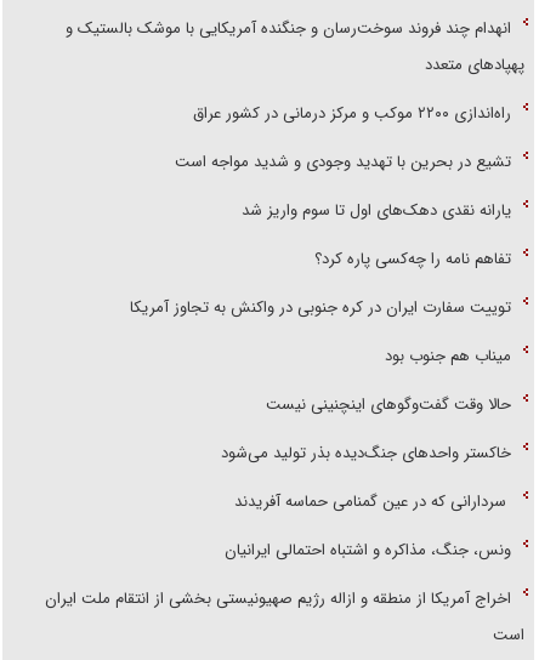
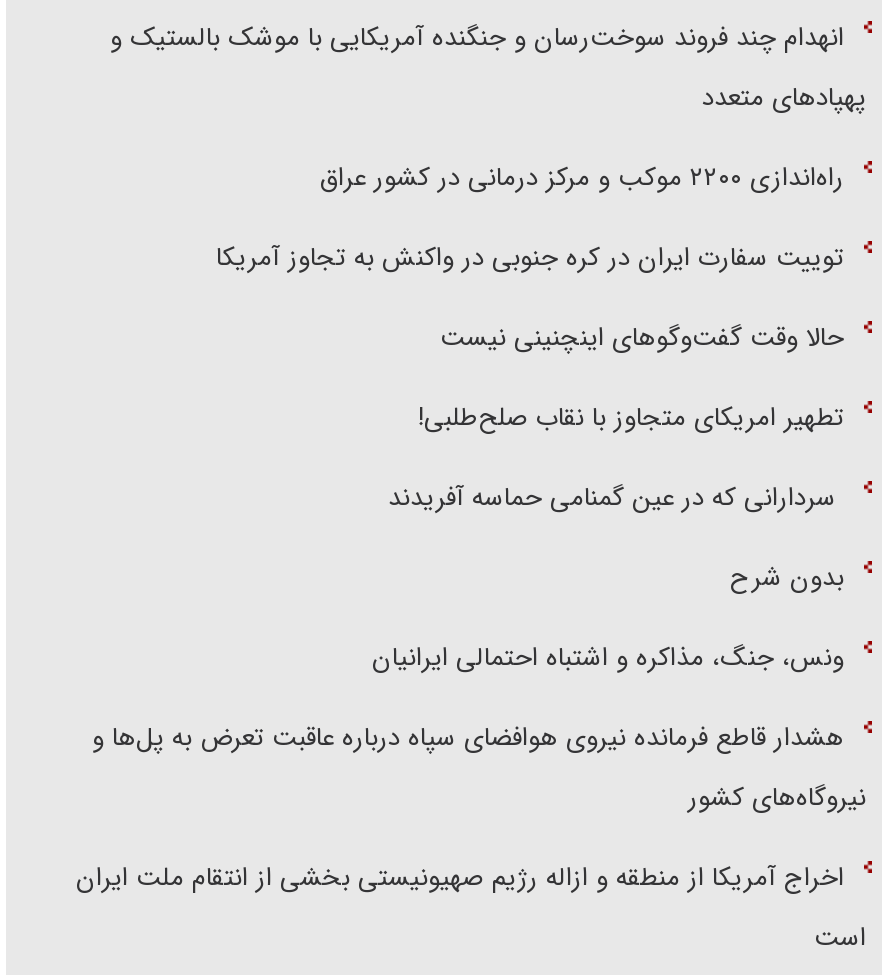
[175,149,511,272] تشیع در بحرین با تهدید وجودی و شدید مواجه است | یارانه نقدی دهک‌های اول تا سوم واریز شد | تفاهم نامه را چه‌کسی پاره کرد؟ -> none
moved [130,295,511,320] -> [216,237,844,279]: توییت سفارت ایران در کره جنوبی در واکنش به تجاوز آمریکا
[385,343,511,369] میناب هم جنوب بود -> none
moved [266,392,511,417] -> [440,317,844,359]: حالا وقت گفت‌و‌گو‌های اینچنینی نیست
[221,441,511,466] خاکستر واحد‌های جنگ‌دیده بذر تولید می‌شود -> [418,397,844,439] تطهیر امریکای متجاوز با نقاب صلح‌طلبی!
moved [229,489,511,515] -> [380,477,844,519]: سردارانی که در عین گمنامی حماسه آفریدند
none -> [730,557,844,599] بدون شرح
moved [220,538,511,563] -> [364,637,844,679]: ونس، جنگ، مذاکره و اشتباه احتمالی ایرانیان
none -> [92,717,866,819] هشدار قاطع فرمانده نیروی هوافضای سپاه درباره عاقبت تعرض به پل‌ها و | نیروگاه‌های کشور

